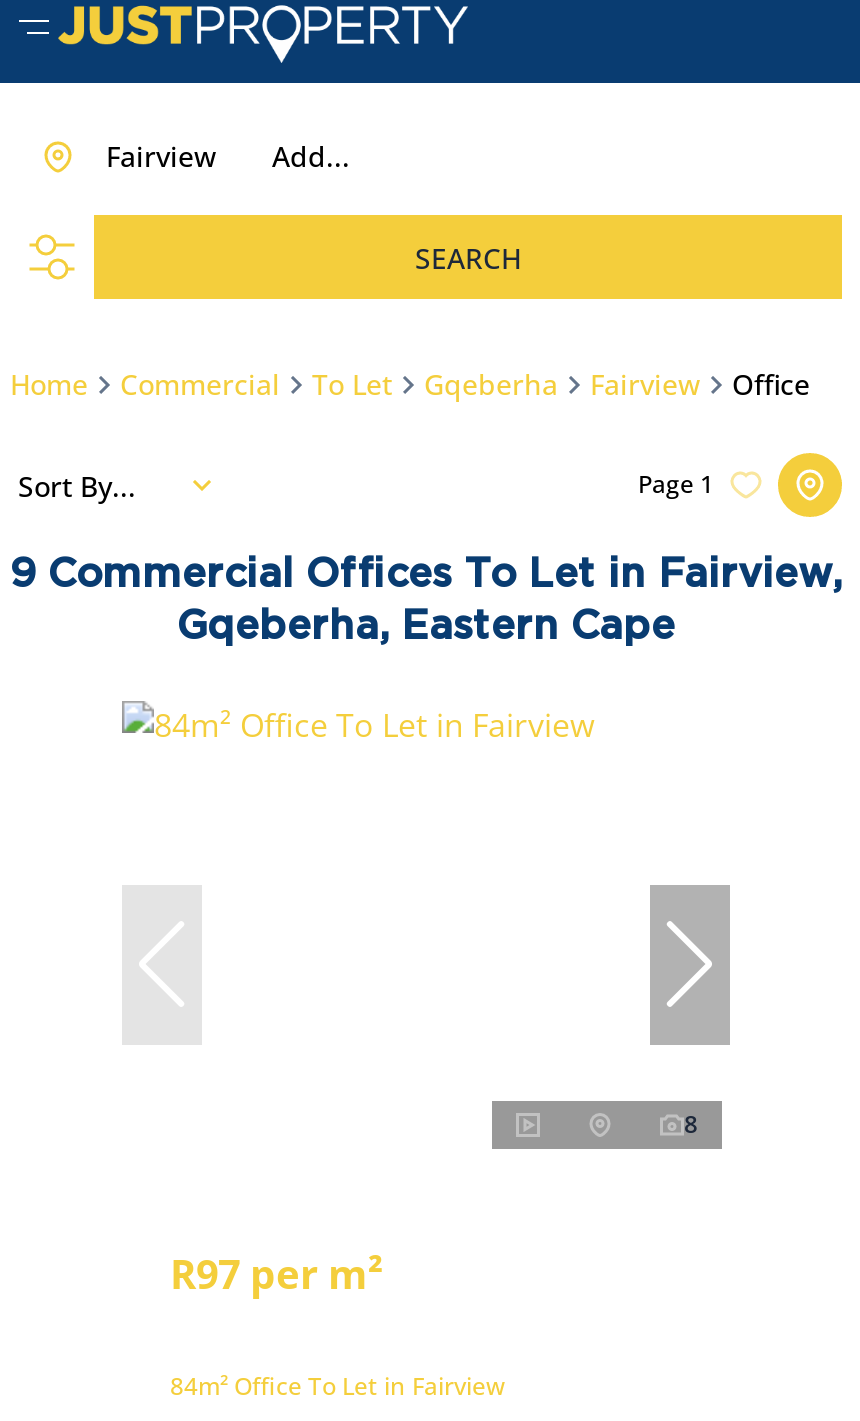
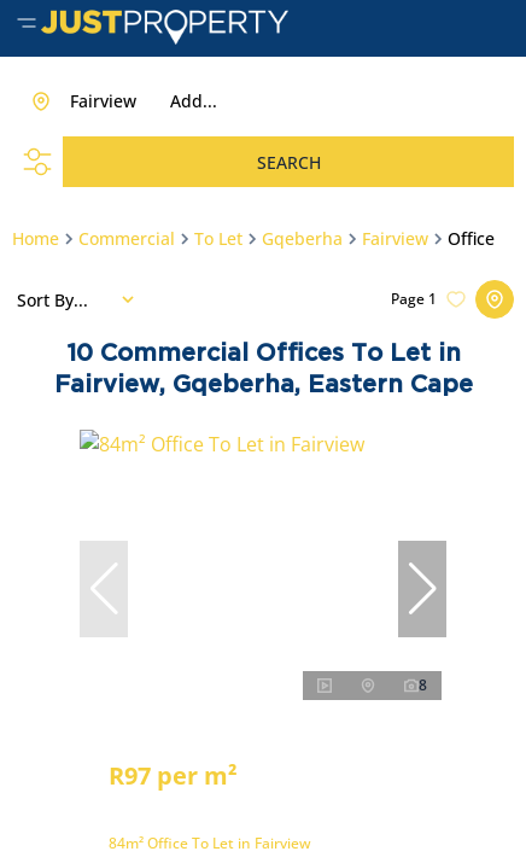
[10,557,842,645] 9 Commercial Offices To Let in Fairview, | Gqeberha, Eastern Cape -> [54,343,472,396] 10 Commercial Offices To Let in | Fairview, Gqeberha, Eastern Cape

